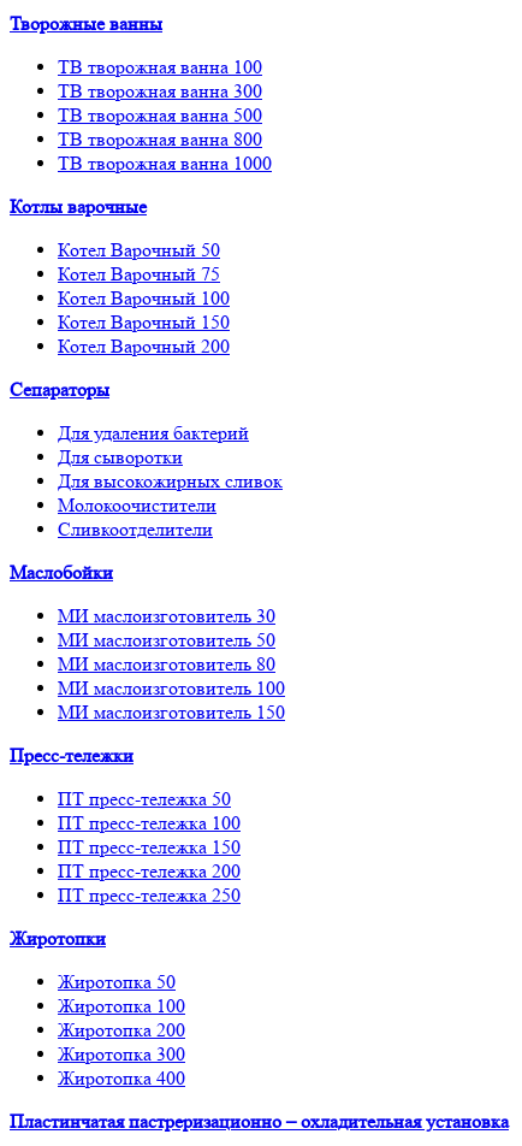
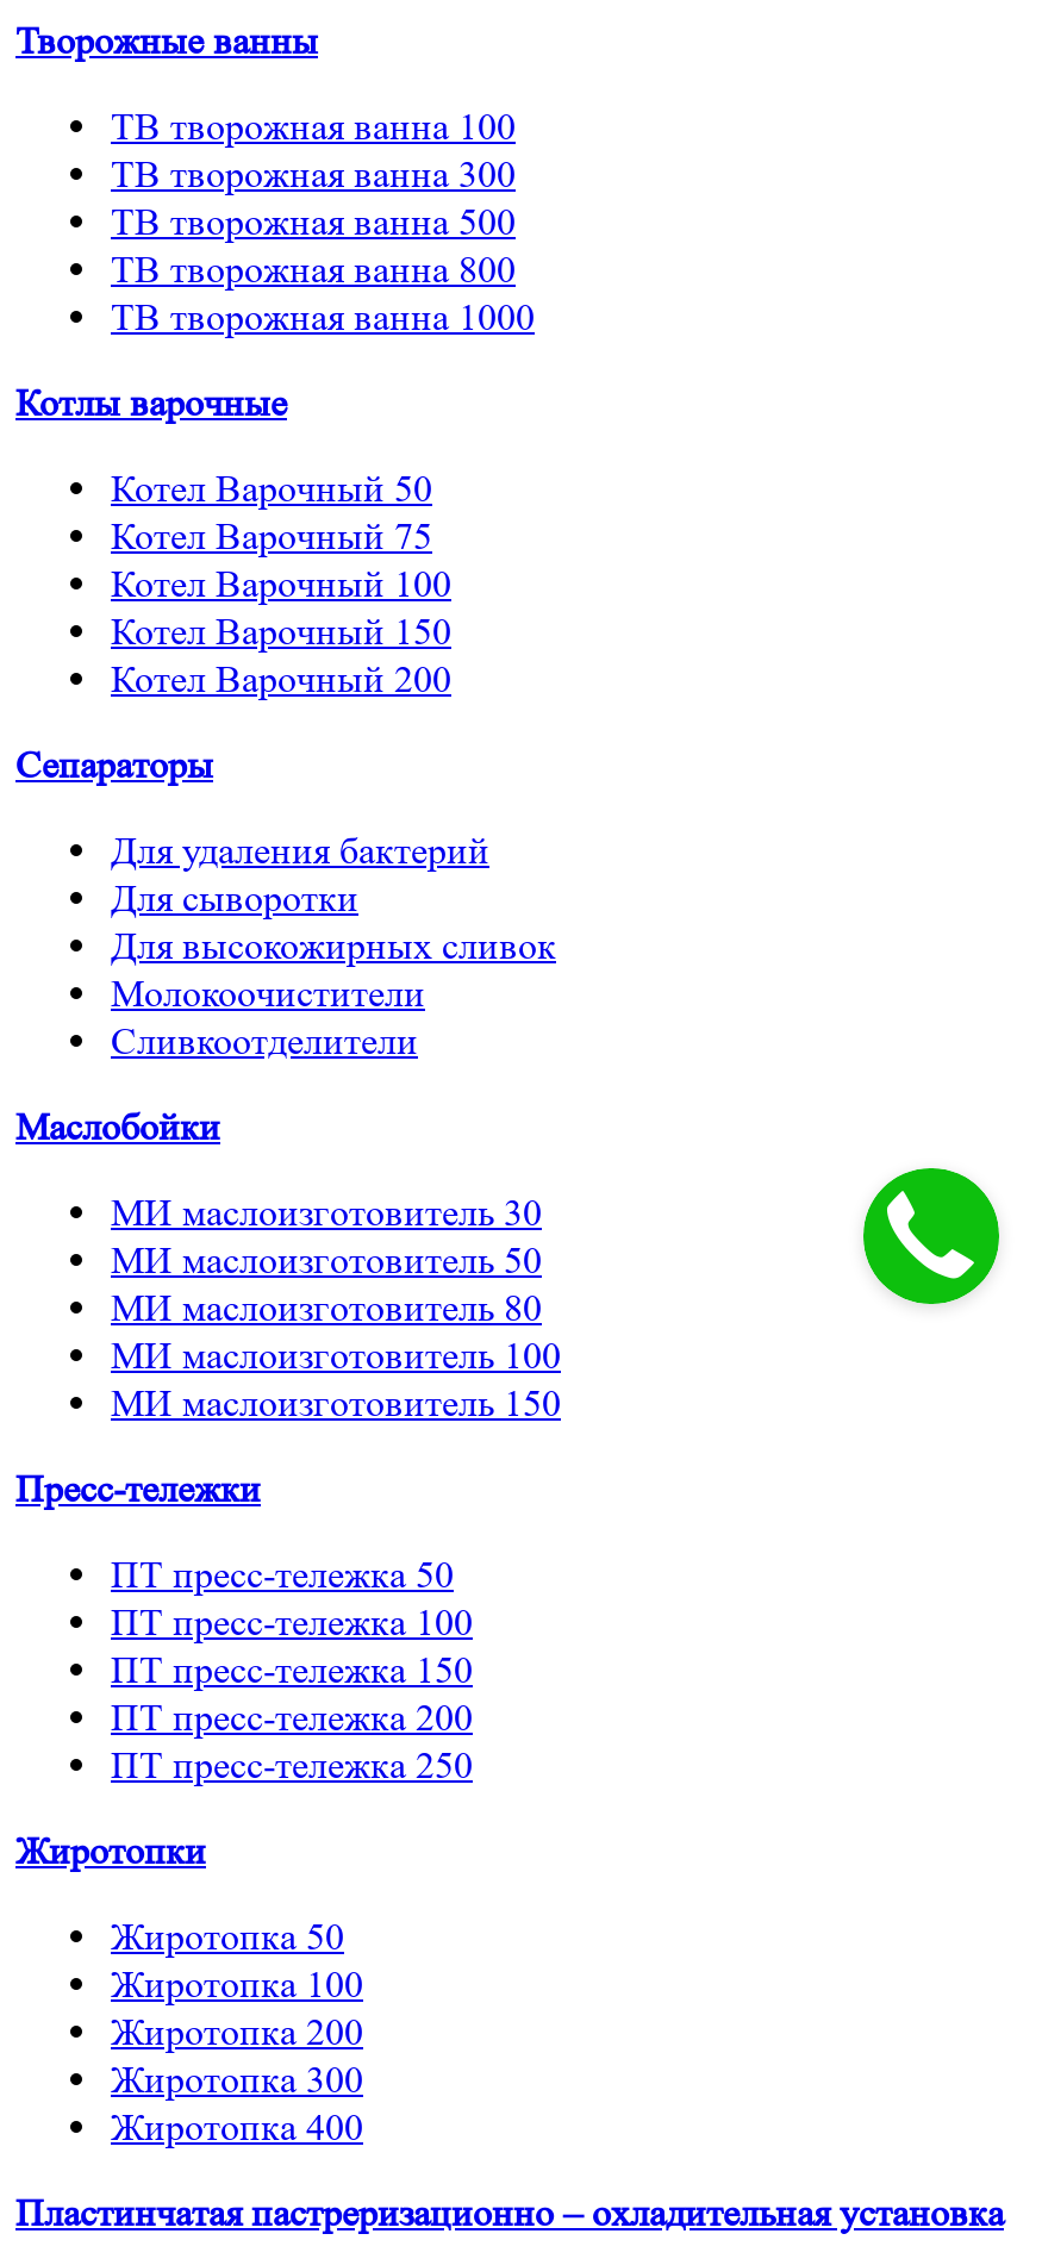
none -> [859,1166,1004,1309] [image]

